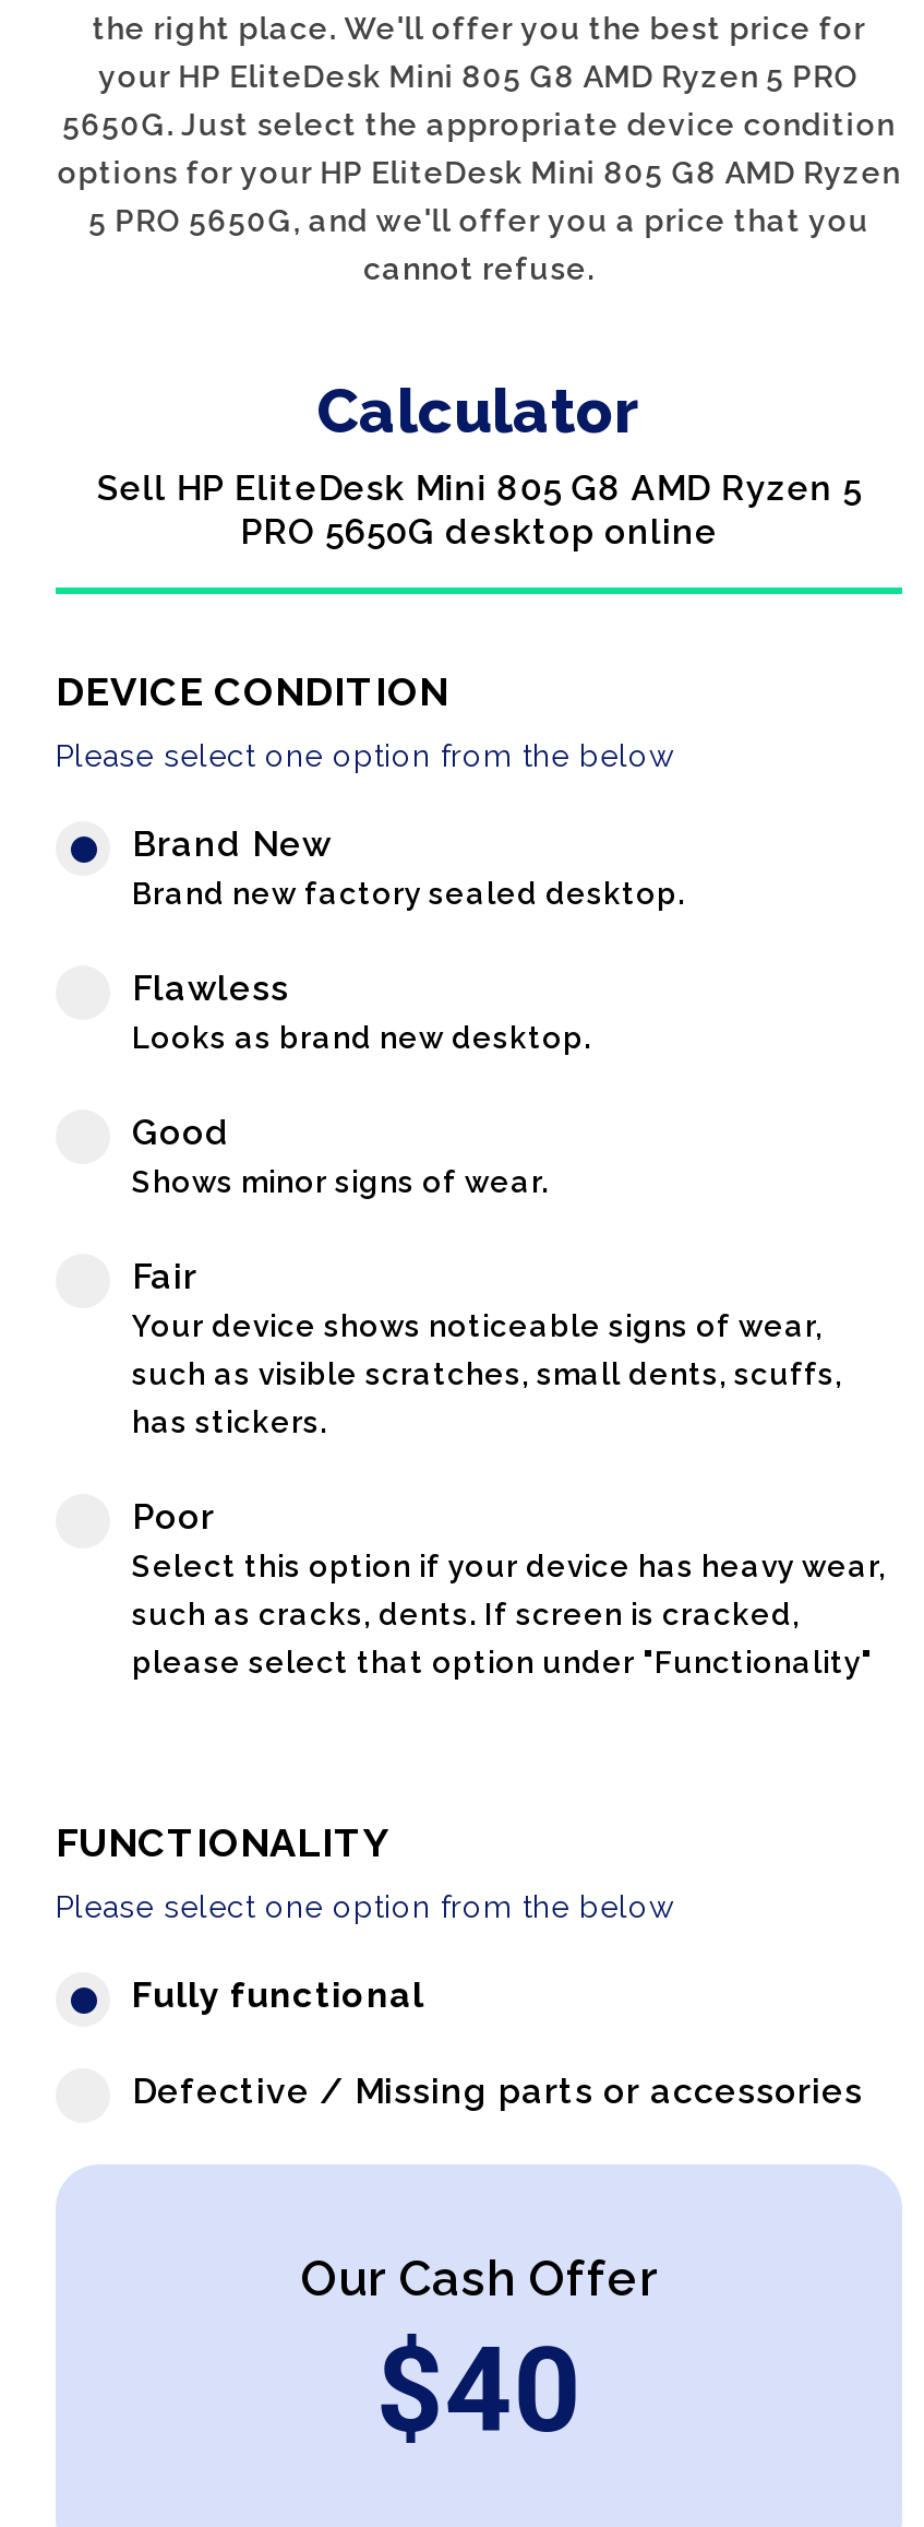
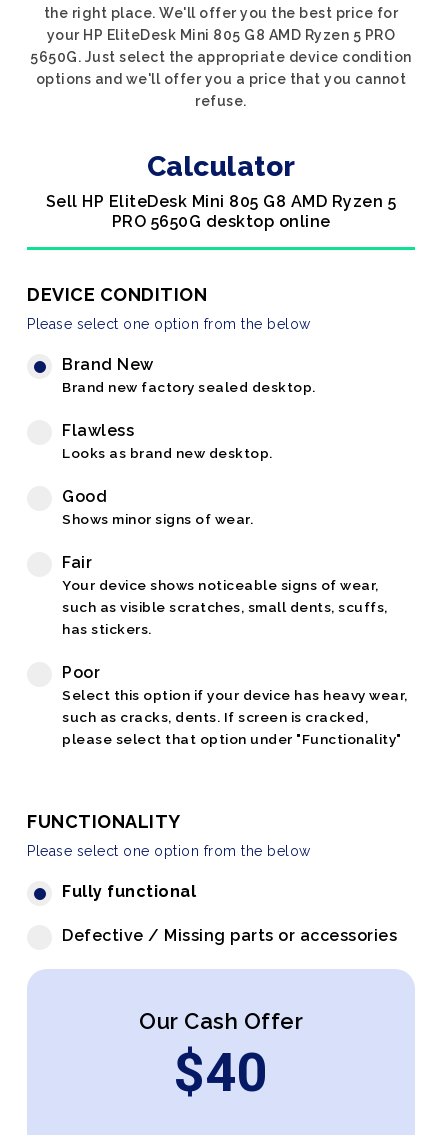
[57,155,900,286] options for your HP EliteDesk Mini 805 G8 AMD Ryzen | 5 PRO 5650G, and we'll offer you a price that you | cannot refuse. -> [36,71,406,109] options and we'll offer you a price that you cannot | refuse.

